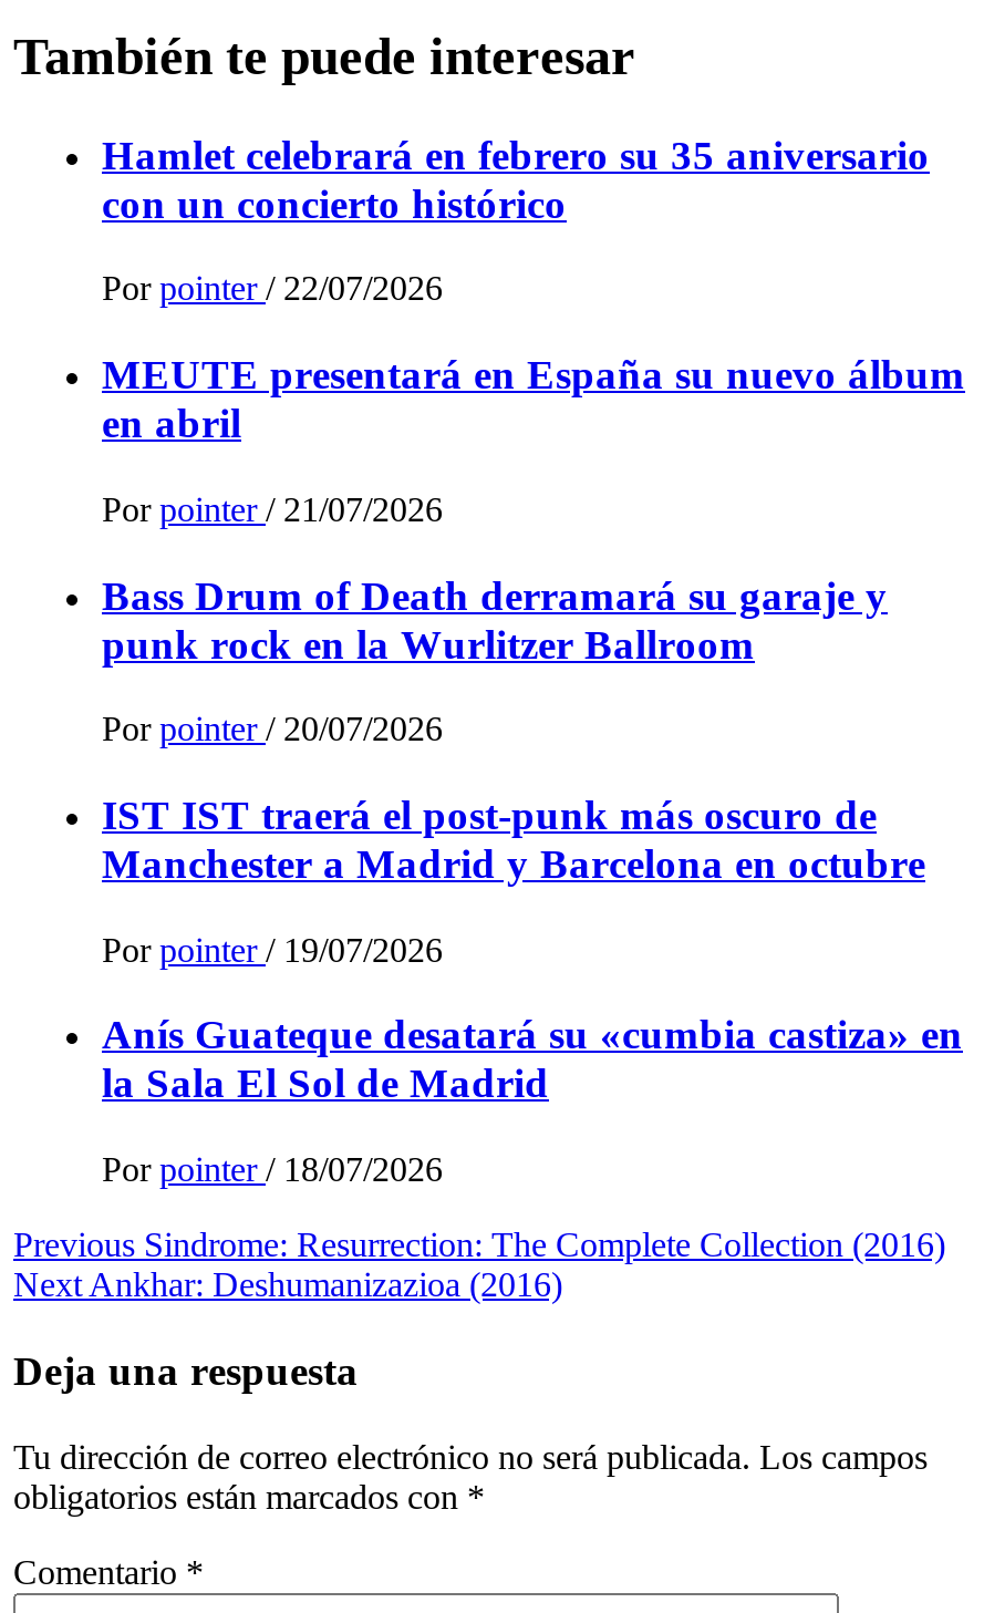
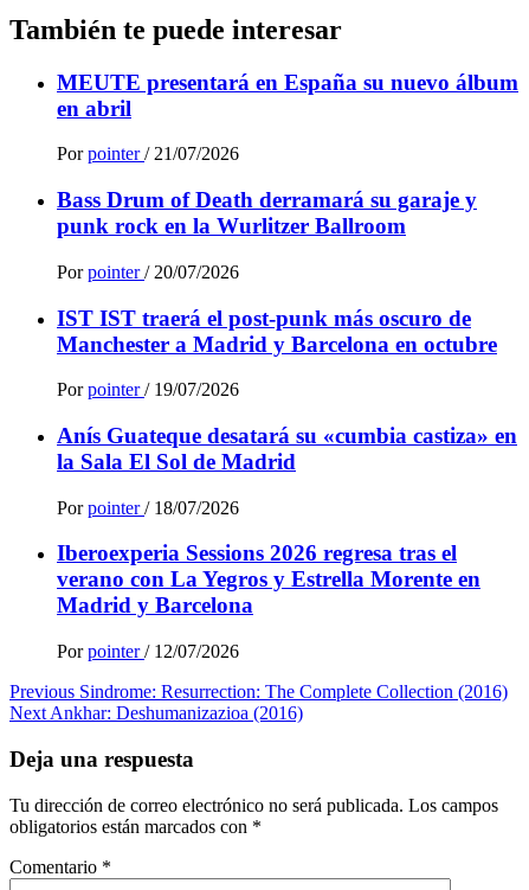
[102,131,930,307] Hamlet celebrará en febrero su 35 aniversario | con un concierto histórico | Por pointer / 22/07/2026 -> none
moved [102,351,965,1188] -> [57,69,518,518]: MEUTE presentará en España su nuevo álbum | en abril | Por pointer / 21/07/2026 | ... | la Sala El Sol de Madrid | Por pointer / 18/07/2026
none -> [57,541,480,661] Iberoexperia Sessions 2026 regresa tras el | verano con La Yegros y Estrella Morente en | Madrid y Barcelona | Por pointer / 12/07/2026

